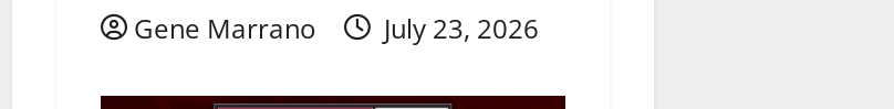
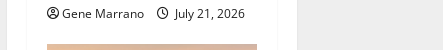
[134,10,539,47] Gene Marrano July 23, 2026 -> [62,5,245,22] Gene Marrano July 21, 2026

